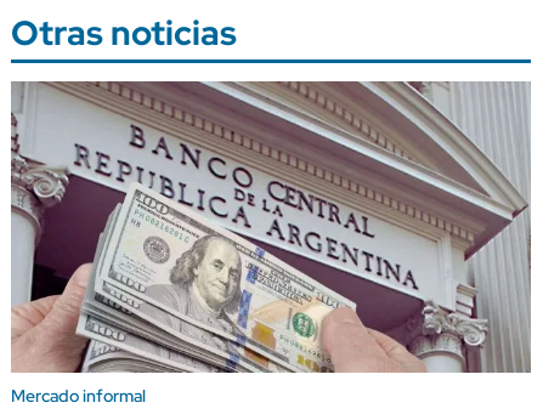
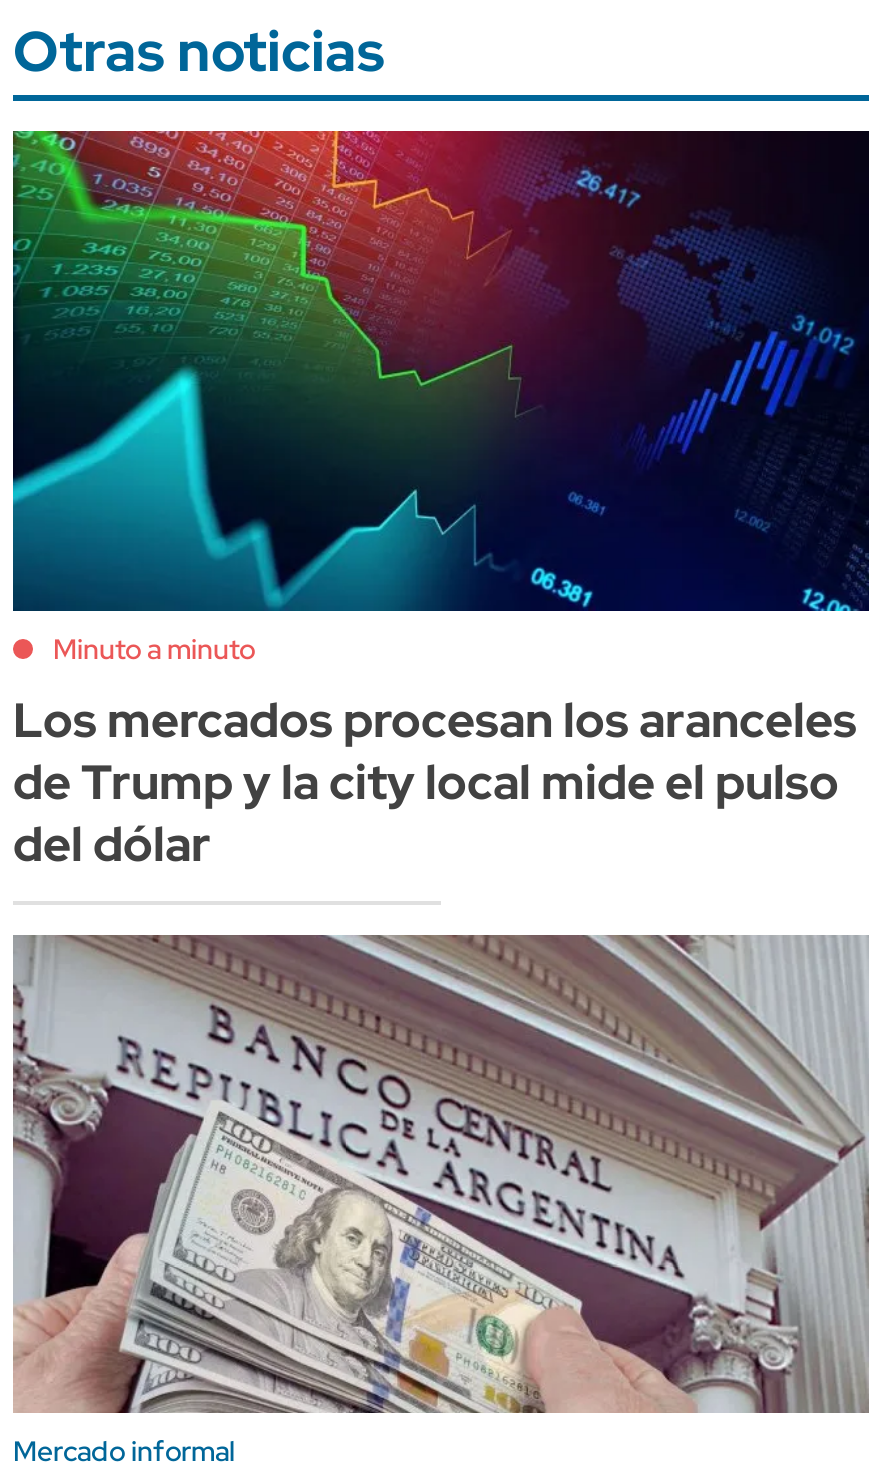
none -> [11,129,871,874] [image] | Minuto a minuto | Los mercados procesan los aranceles | de Trump y la city local mide el pulso | del dólar

